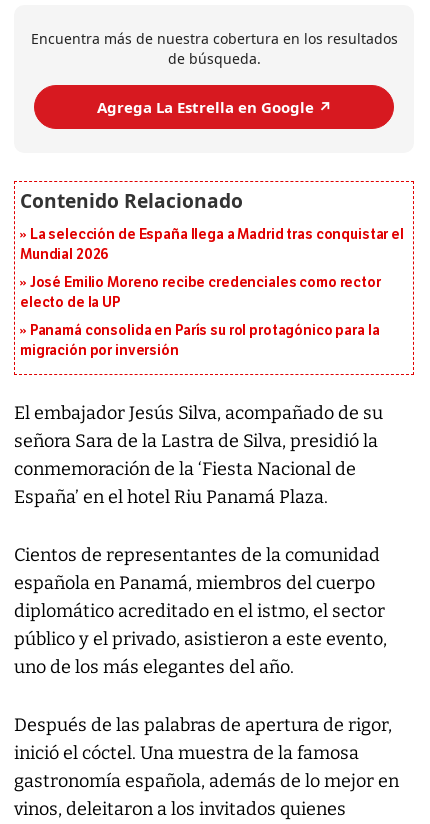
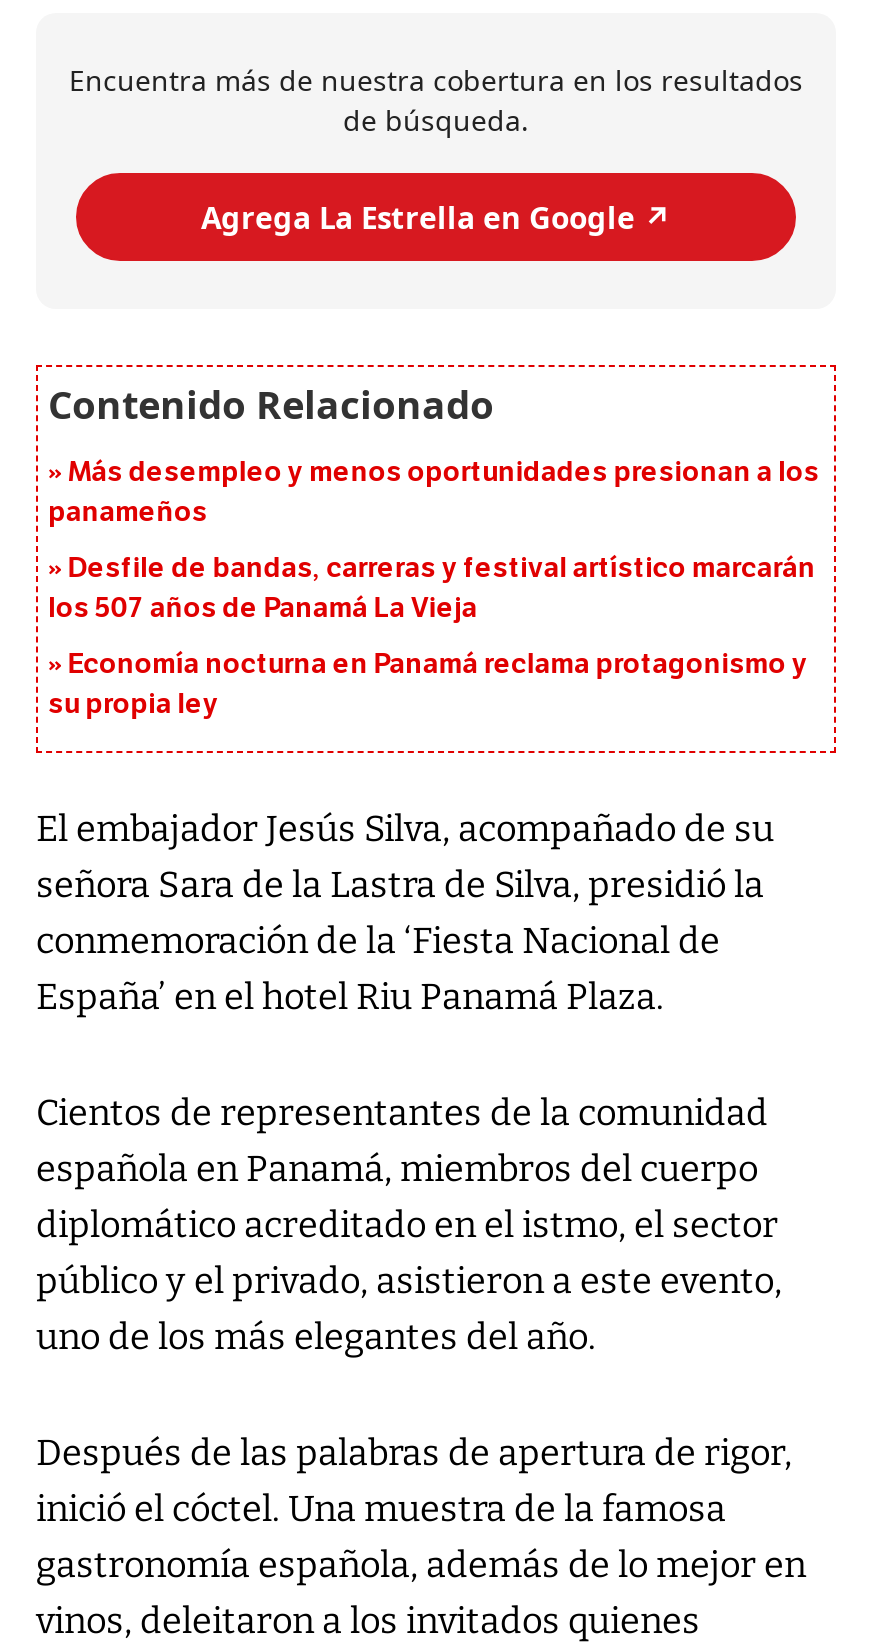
[20,226,404,263] La selección de España llega a Madrid tras conquistar el | Mundial 2026 -> [48,456,819,530] Más desempleo y menos oportunidades presionan a los | panameños
[20,274,381,311] José Emilio Moreno recibe credenciales como rector | electo de la UP -> [48,552,816,626] Desfile de bandas, carreras y festival artístico marcarán | los 507 años de Panamá La Vieja
[20,322,379,359] Panamá consolida en París su rol protagónico para la | migración por inversión -> [48,648,808,722] Economía nocturna en Panamá reclama protagonismo y | su propia ley

